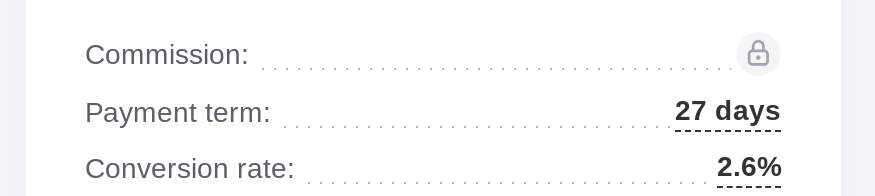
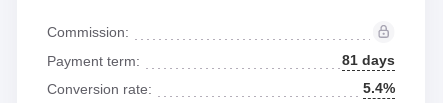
[675,94,781,126] 27 days -> [342,52,395,68] 81 days
[717,150,781,182] 2.6% -> [363,80,395,96] 5.4%

